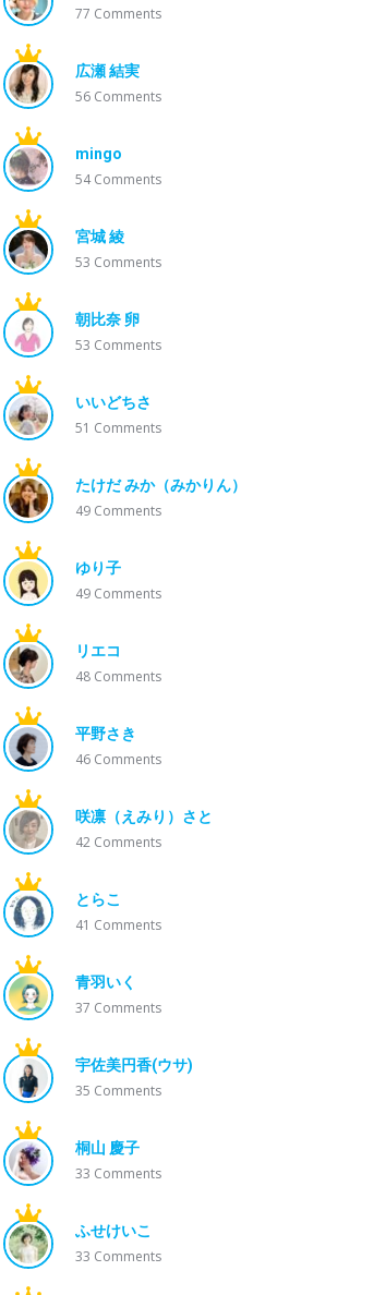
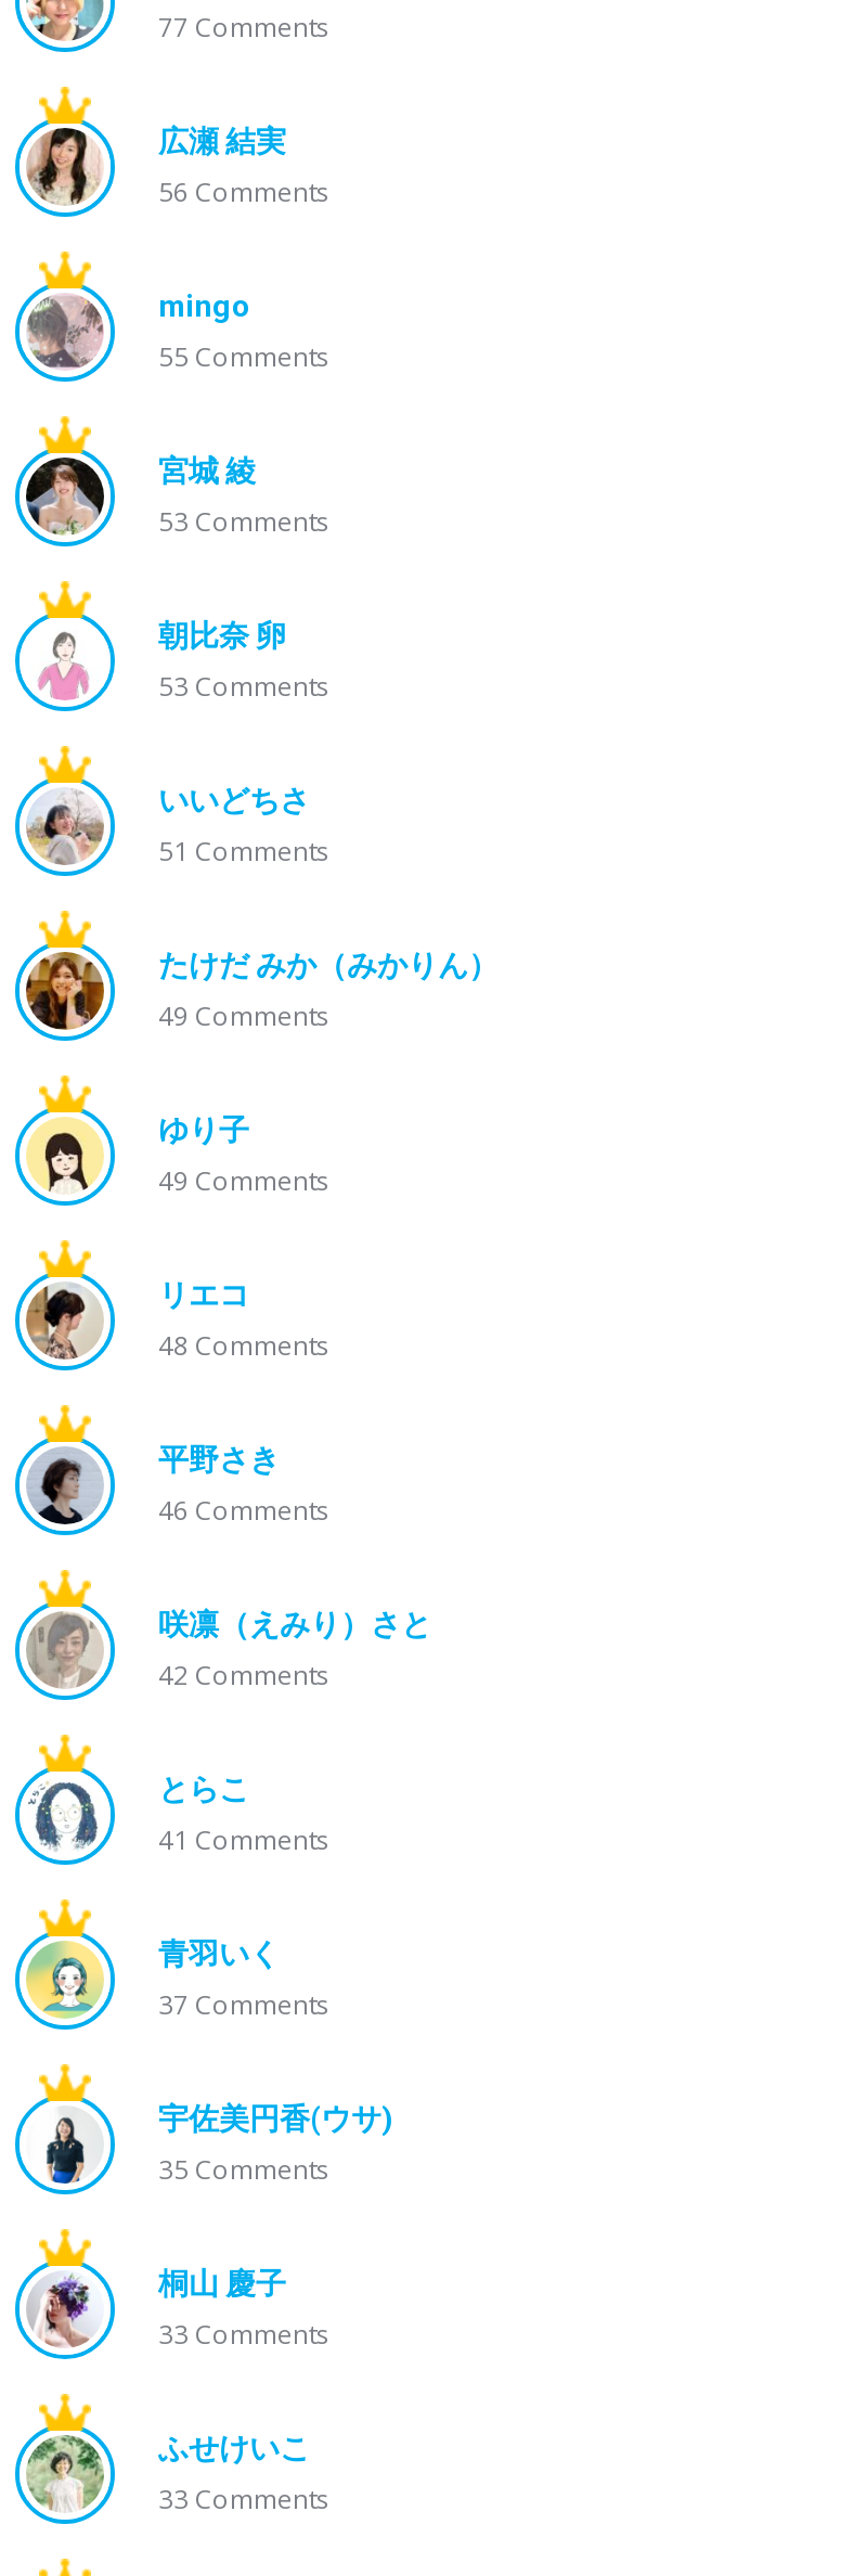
[75,170,161,189] 54 Comments -> [158,338,329,375] 55 Comments

